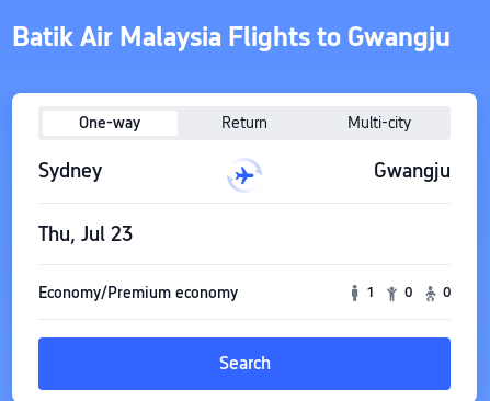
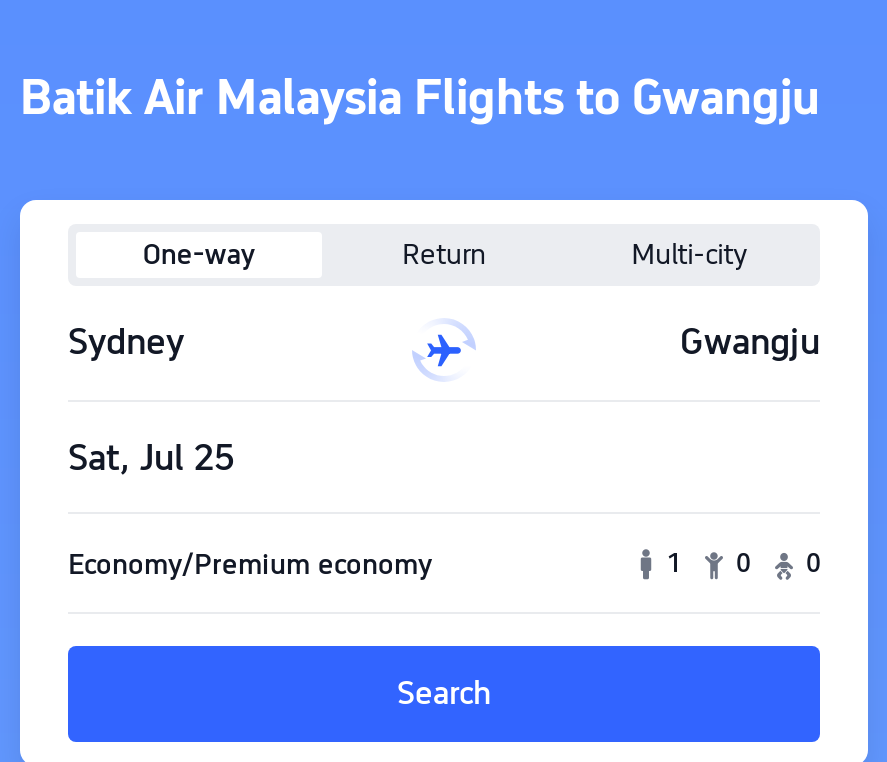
[38,222,133,245] Thu, Jul 23 -> [68,435,234,477] Sat, Jul 25

